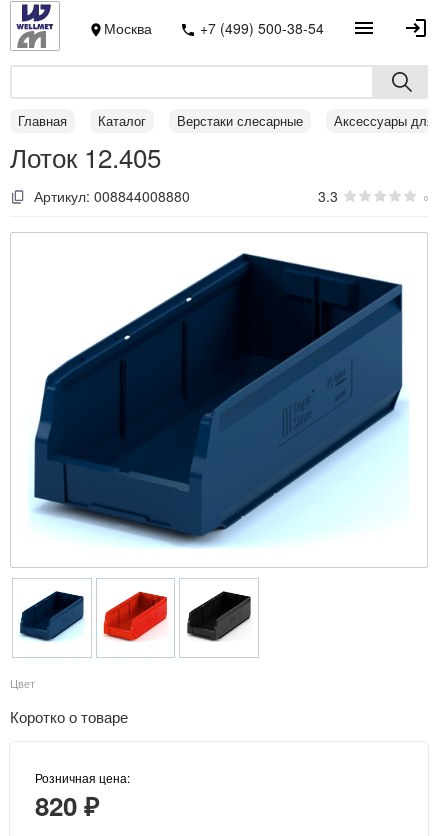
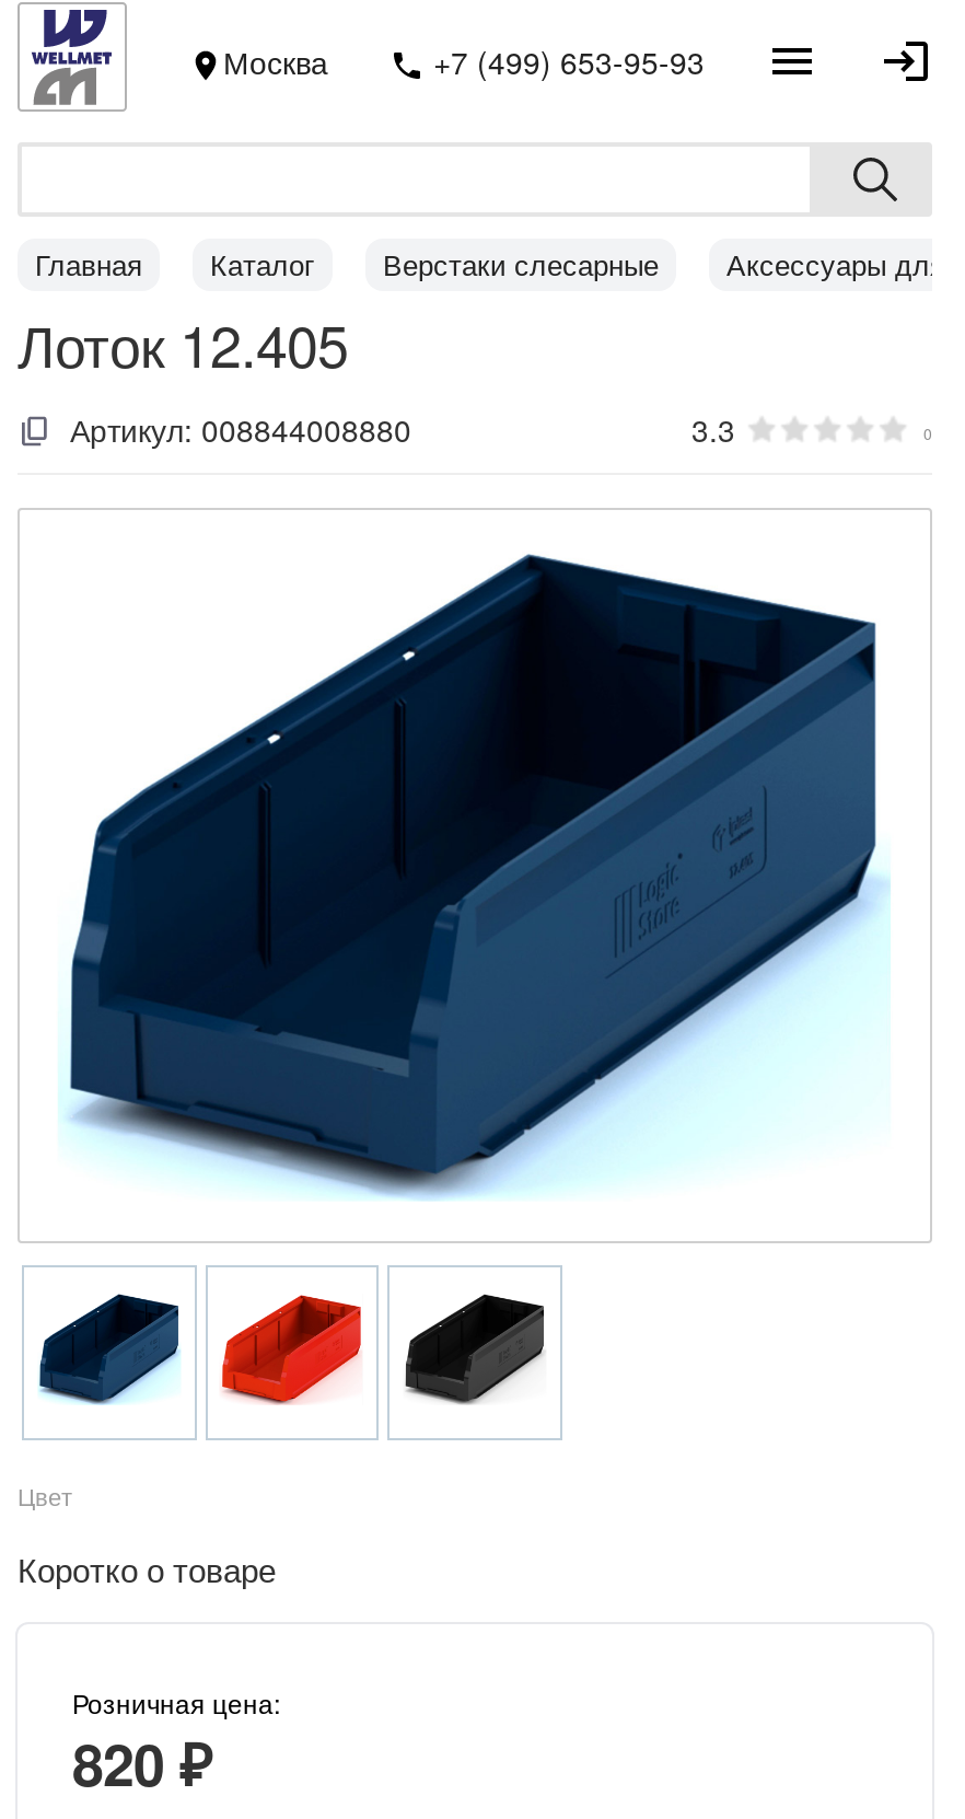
[200,18,324,38] +7 (499) 500-38-54 -> [433,39,705,83] +7 (499) 653-95-93

